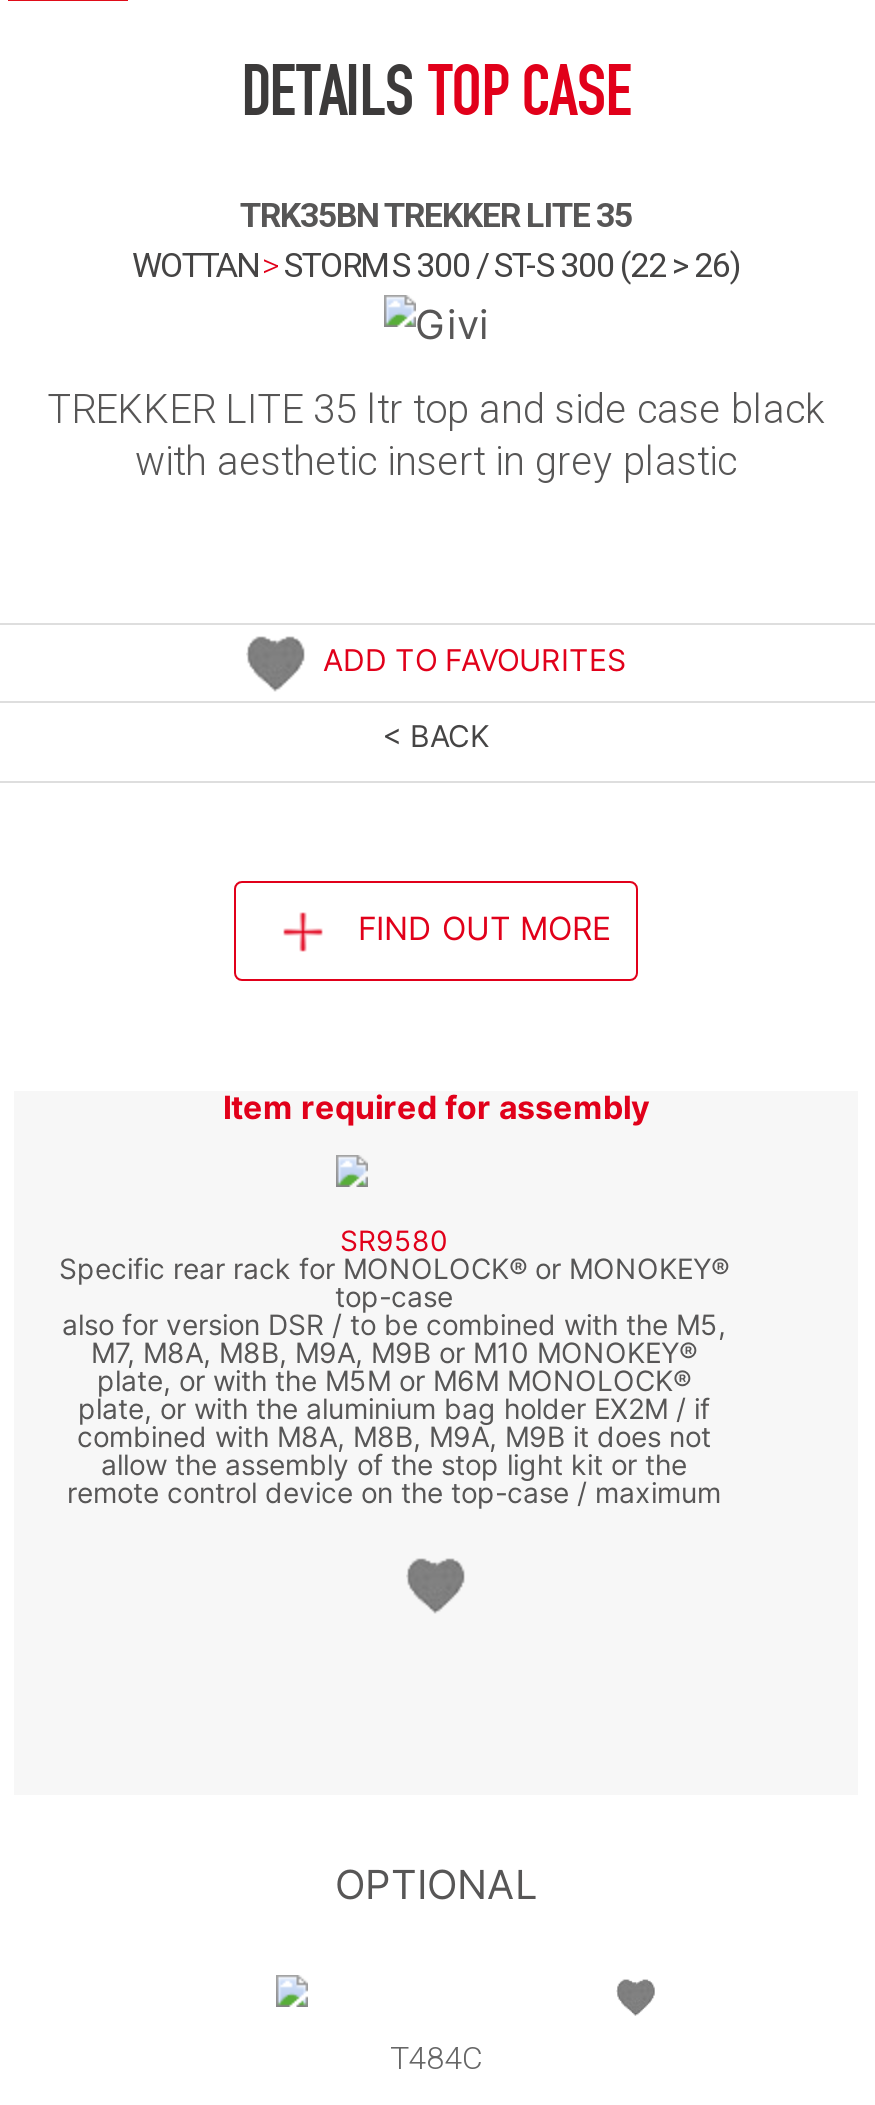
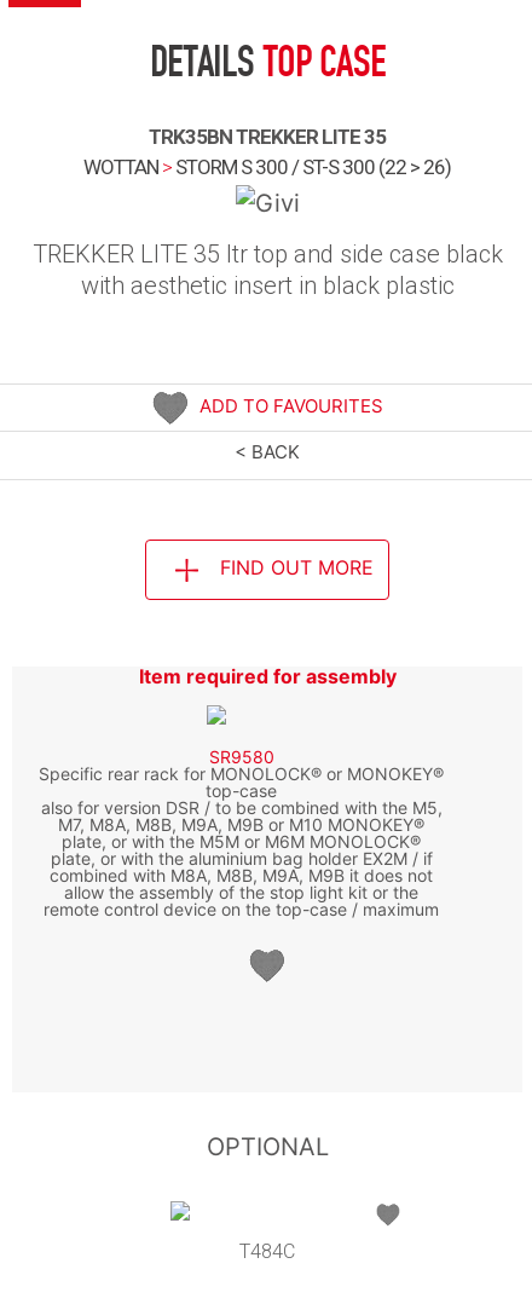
[135,436,737,484] with aesthetic insert in grey plastic -> [80,270,454,299] with aesthetic insert in black plastic

